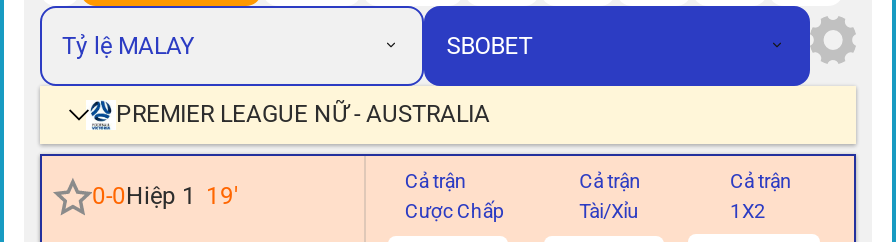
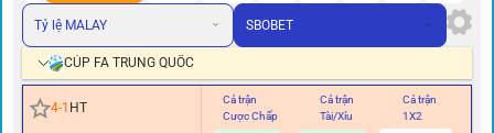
[116,99,490,127] PREMIER LEAGUE NỮ - AUSTRALIA -> [64,55,194,70] CÚP FA TRUNG QUỐC
[92,181,234,209] 0-0Hiệp 1 19 -> [51,100,87,115] 4-1HT

